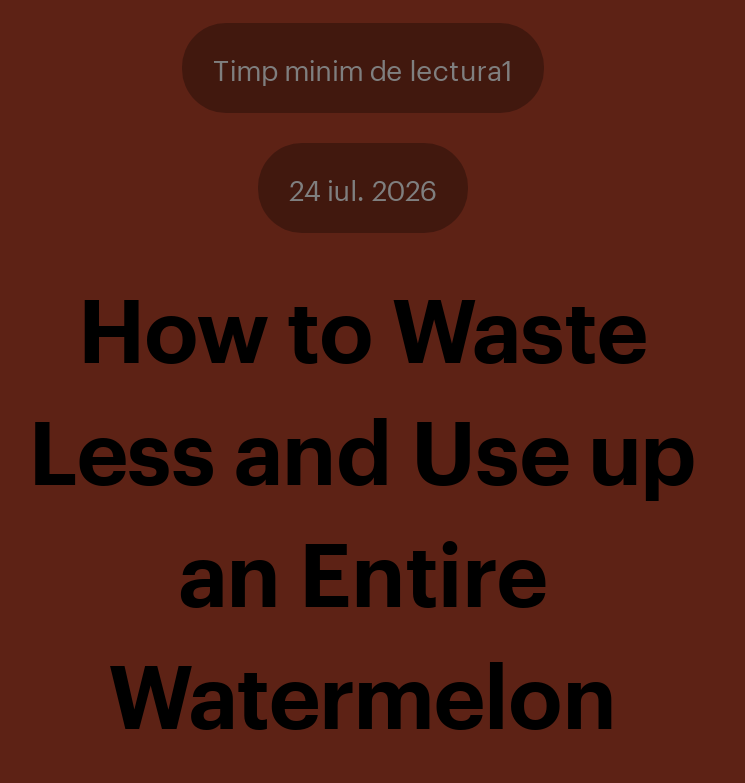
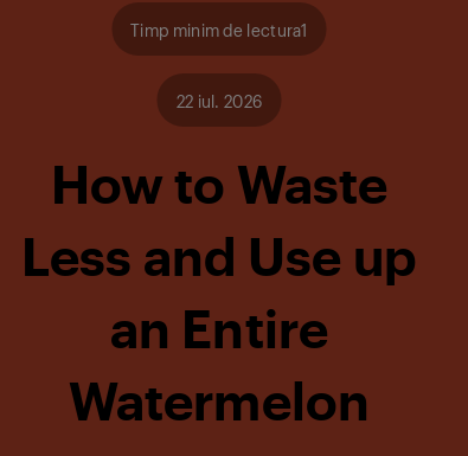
[289,168,437,206] 24 iul. 2026 -> [176,88,262,111] 22 iul. 2026

